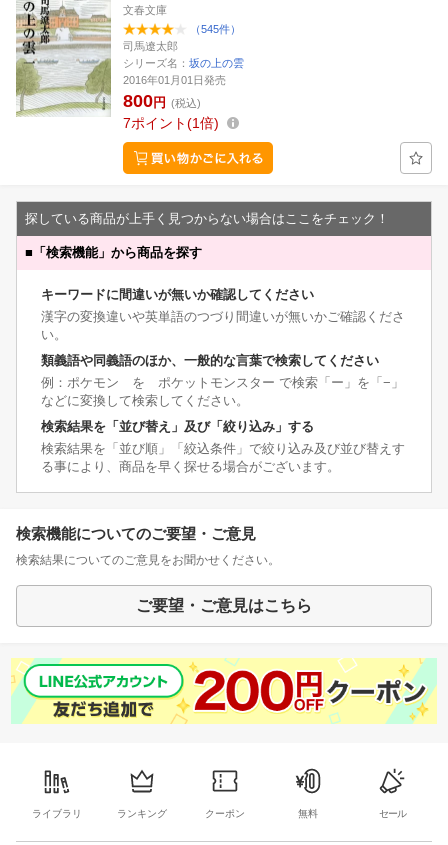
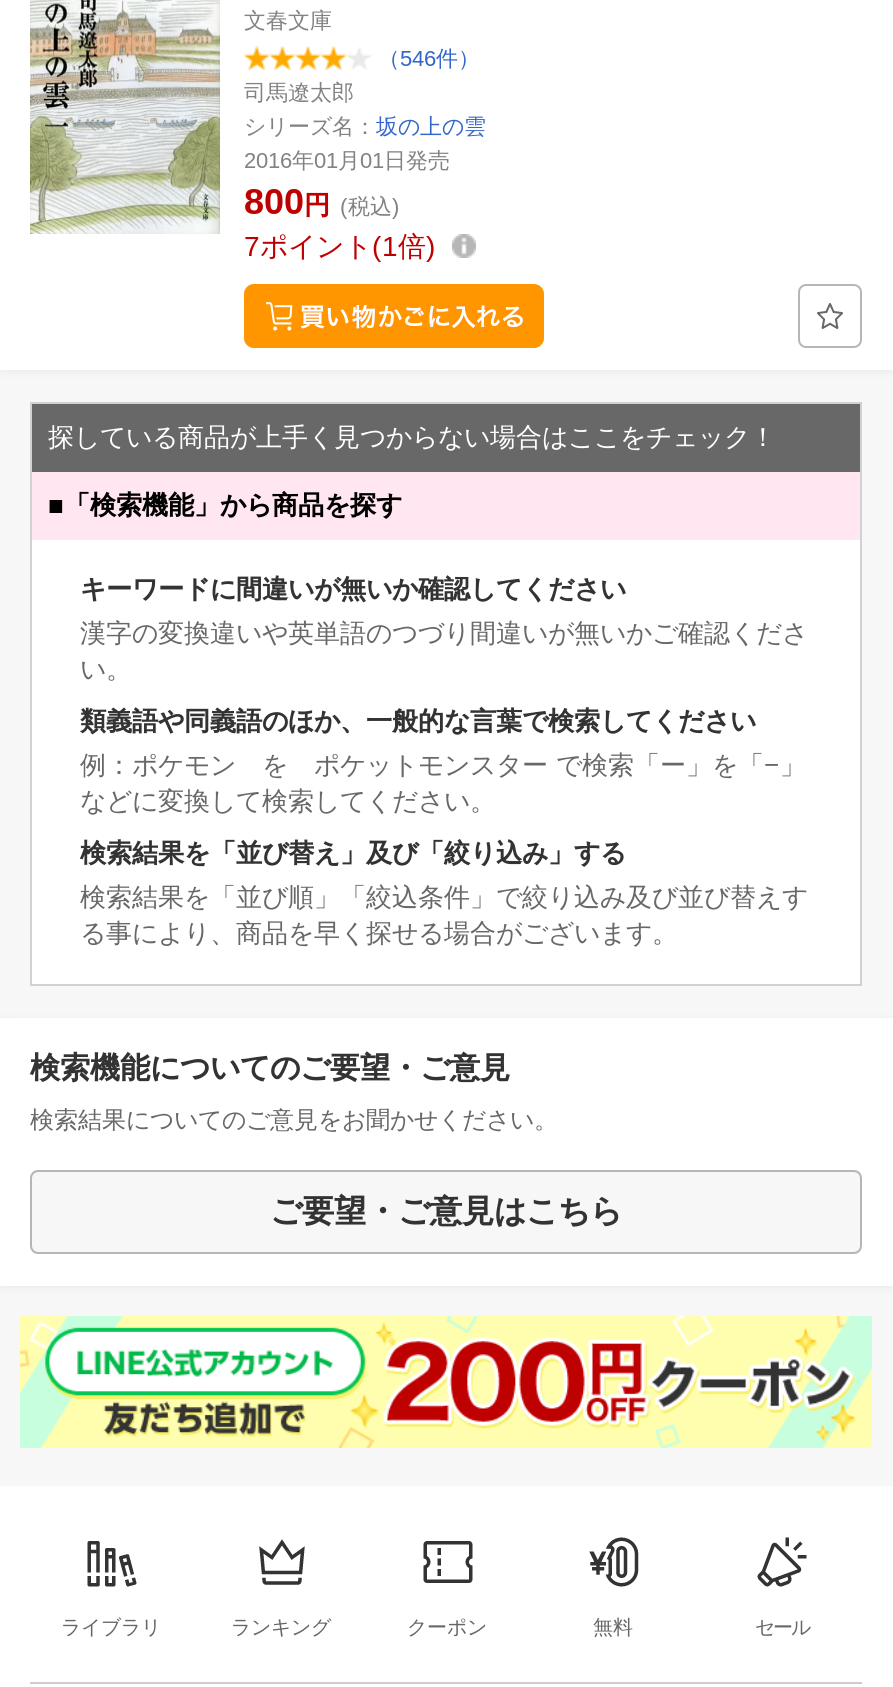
[190,23,241,35] （545件） -> [378,46,480,70] （546件）

